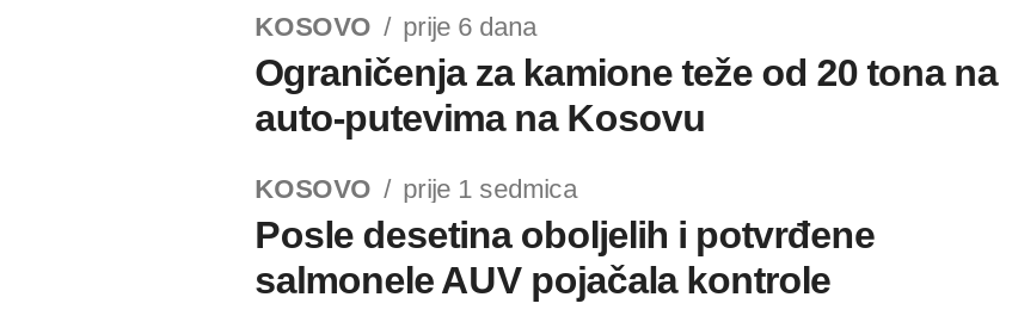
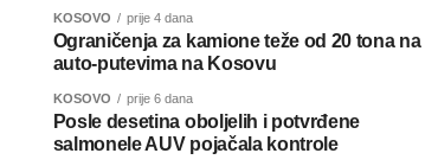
[255,12,537,41] KOSOVO prije 6 dana -> [53,11,193,25] KOSOVO prije 4 dana
[403,174,578,203] prije 1 sedmica -> [126,91,193,106] prije 6 dana

